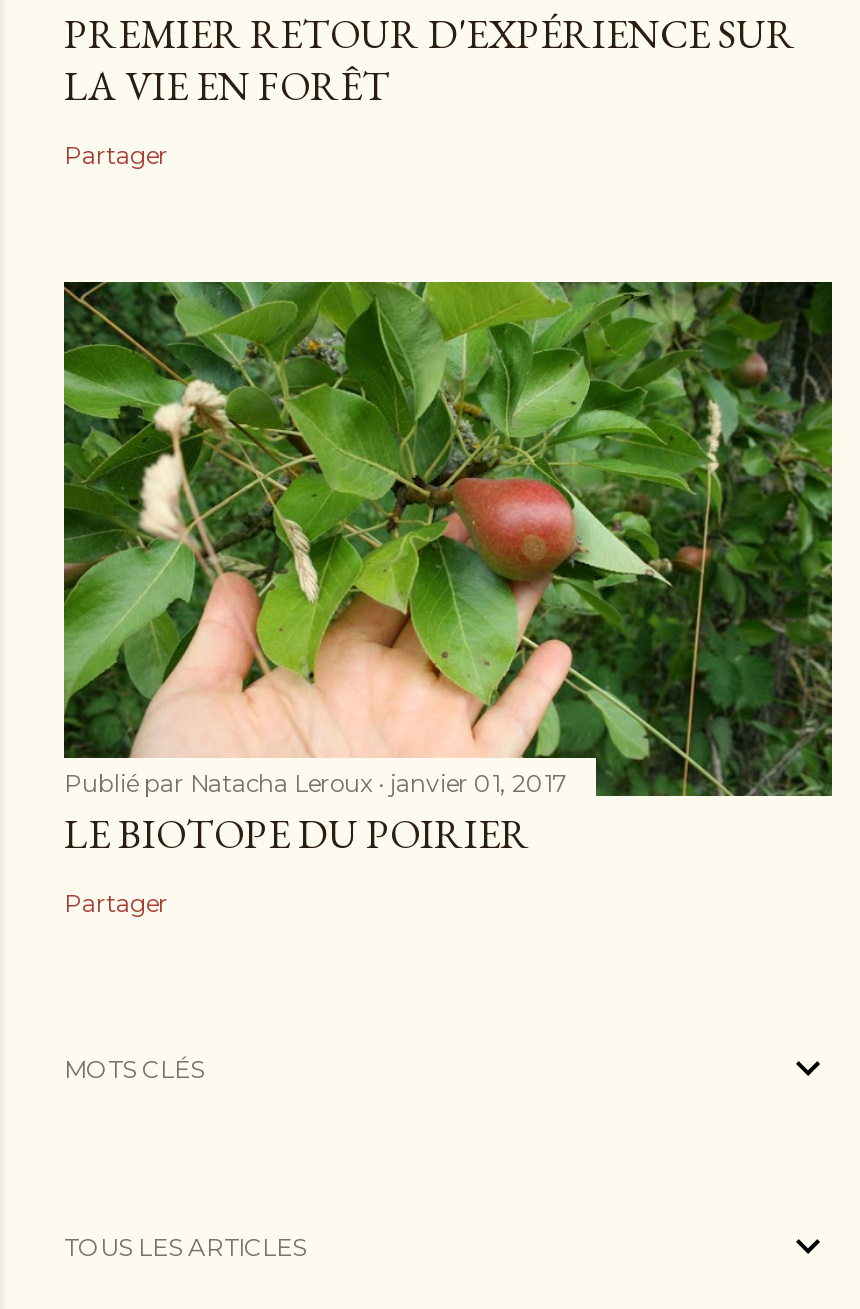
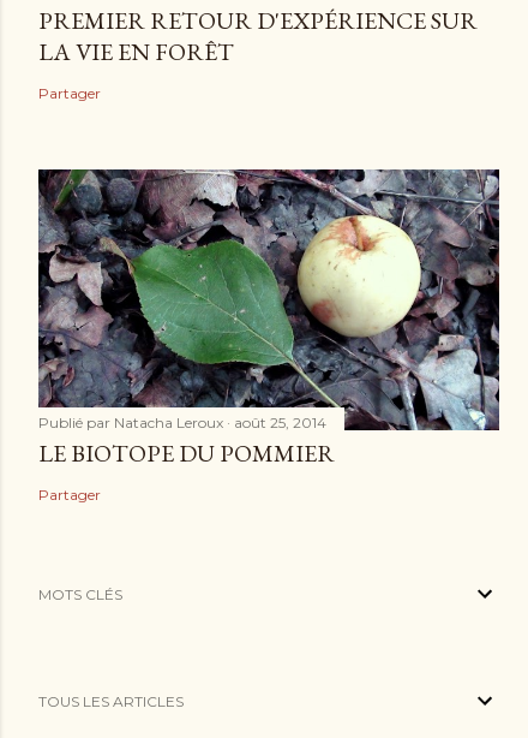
[62,280,834,798] [image] | Publié par Natacha Leroux janvier 01, 2017 -> [37,168,500,431] [image] | Publié par Natacha Leroux août 25, 2014
[64,808,530,860] LE BIOTOPE DU POIRIER -> [38,437,335,468] LE BIOTOPE DU POMMIER

